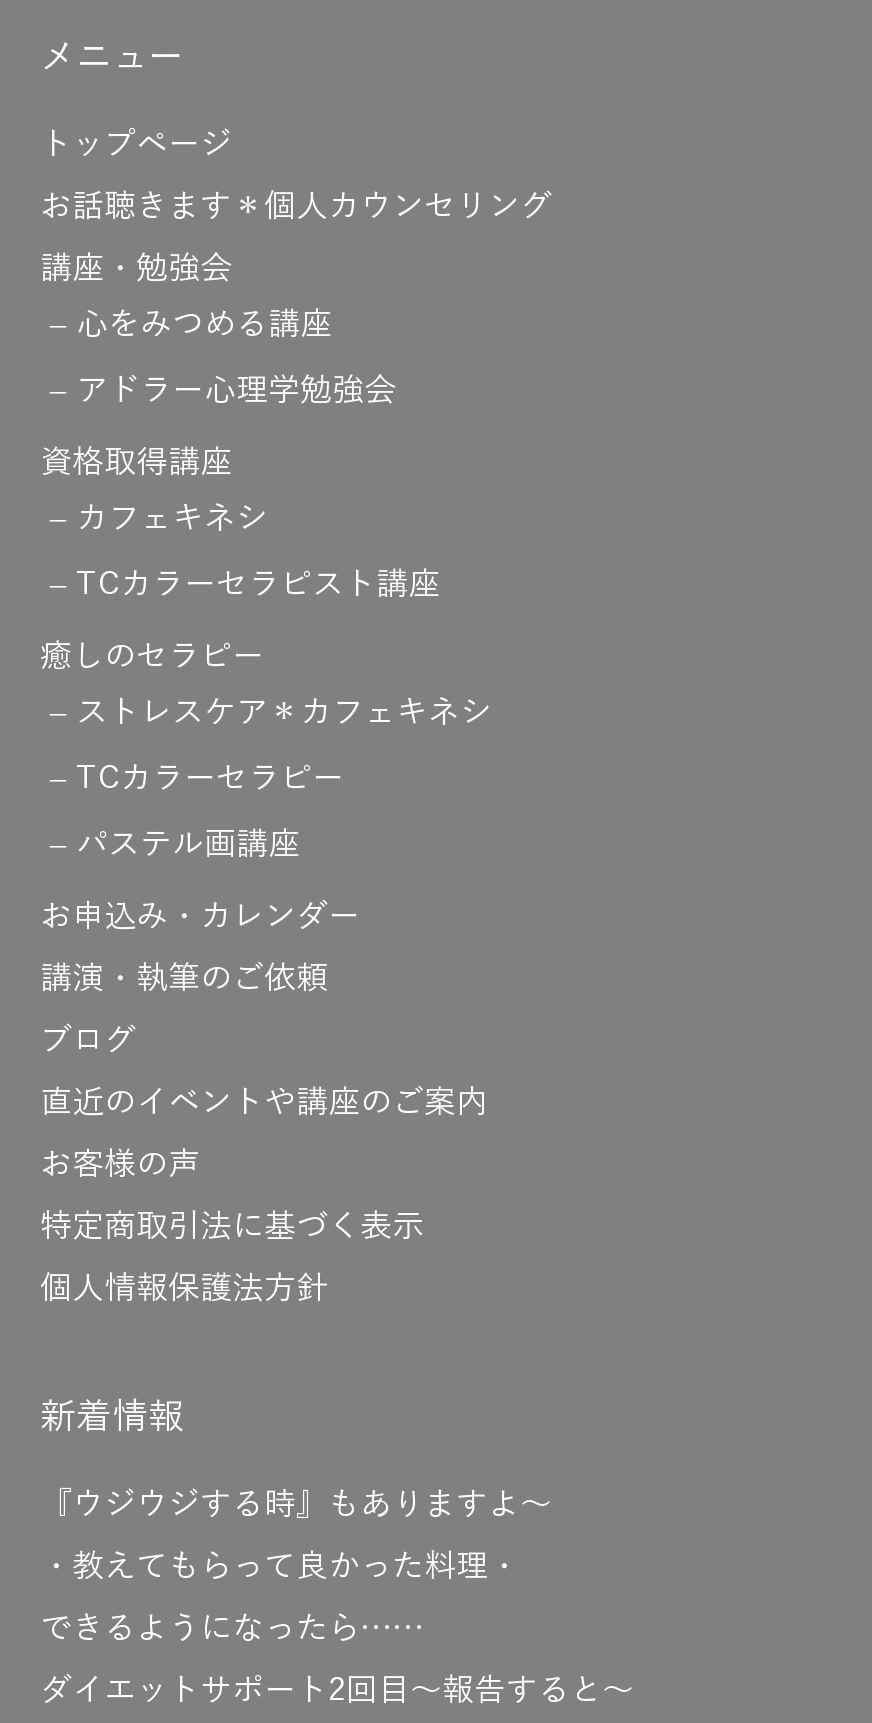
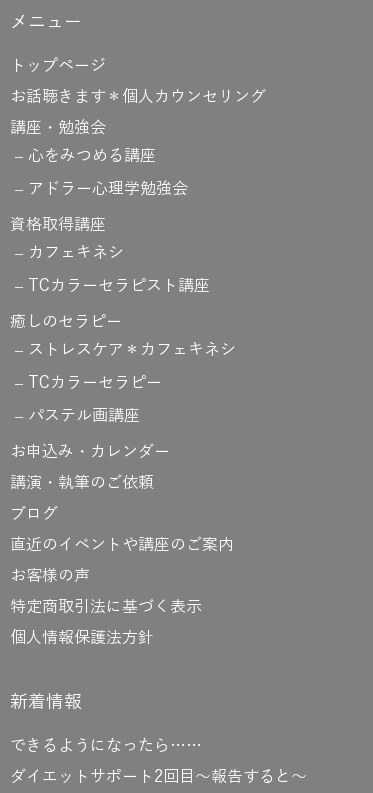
[40,1487,552,1585] 『ウジウジする時』もありますよ～ | ・教えてもらって良かった料理・ -> none

